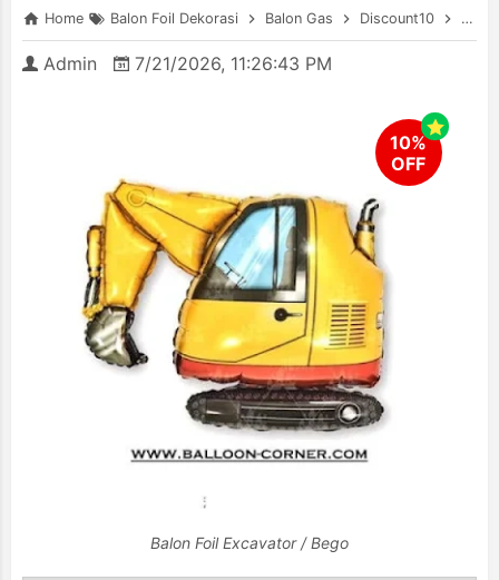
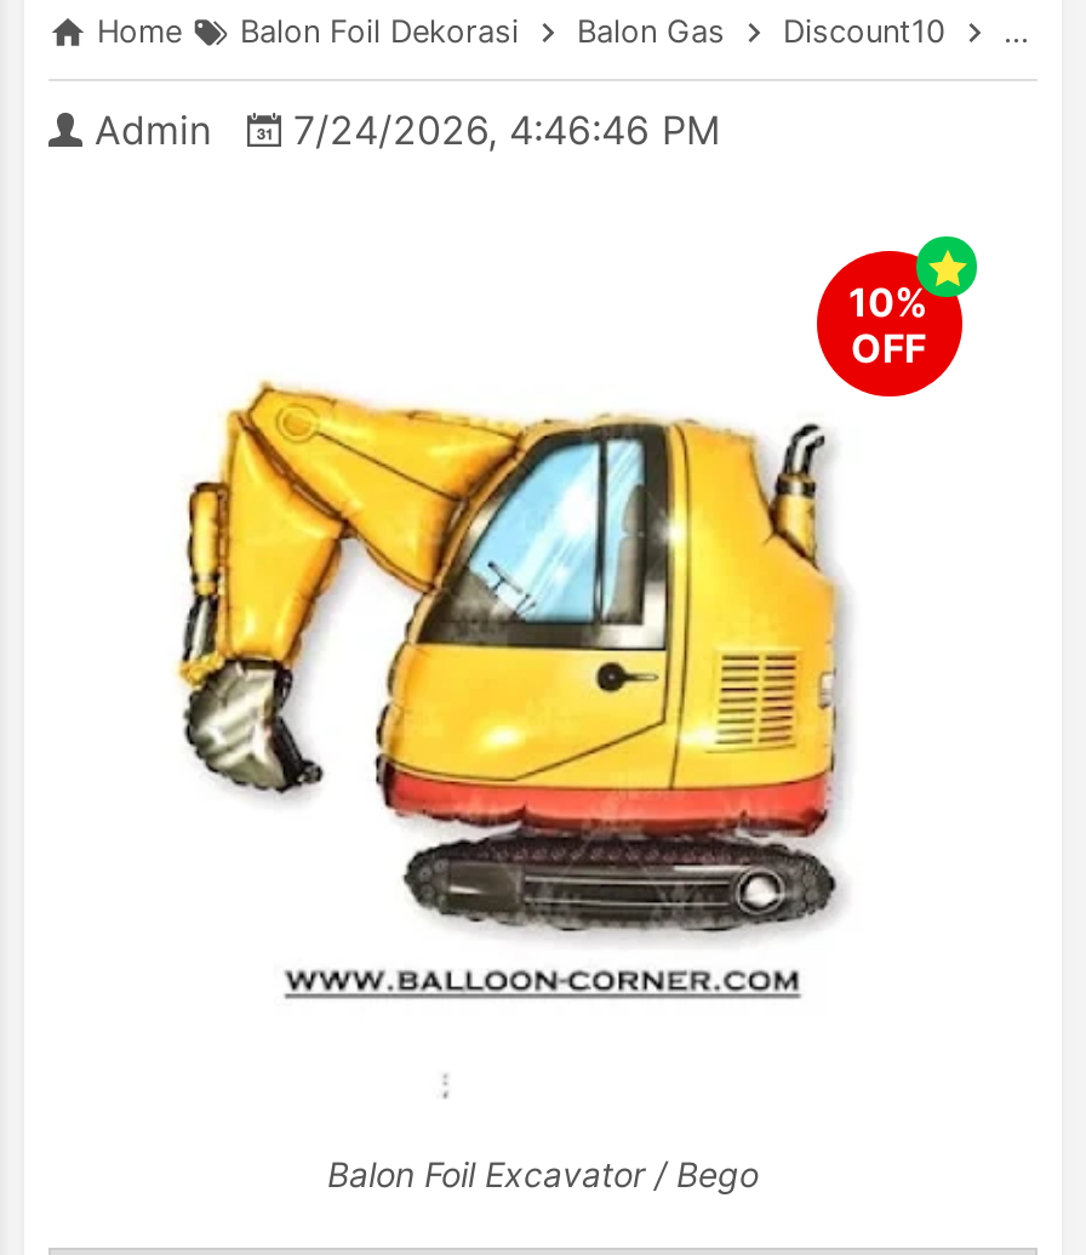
[43,52,332,75] Admin 7/21/2026, 11:26:43 PM -> [95,105,720,154] Admin 7/24/2026, 4:46:46 PM

